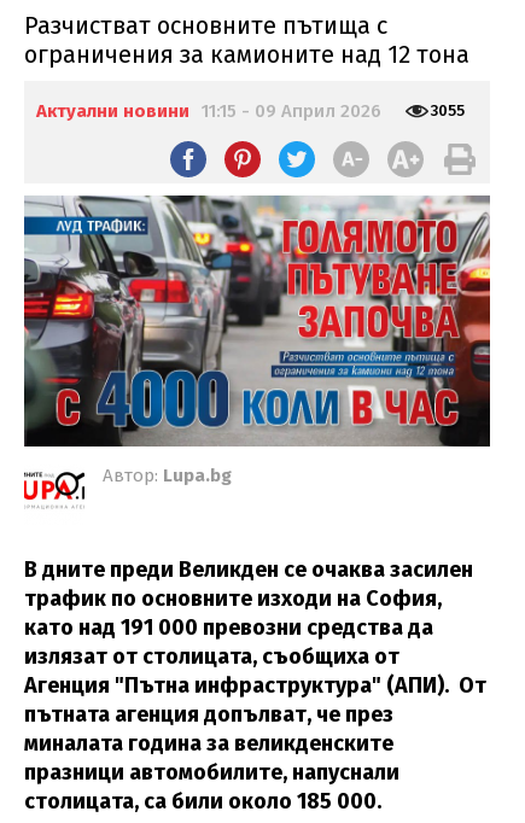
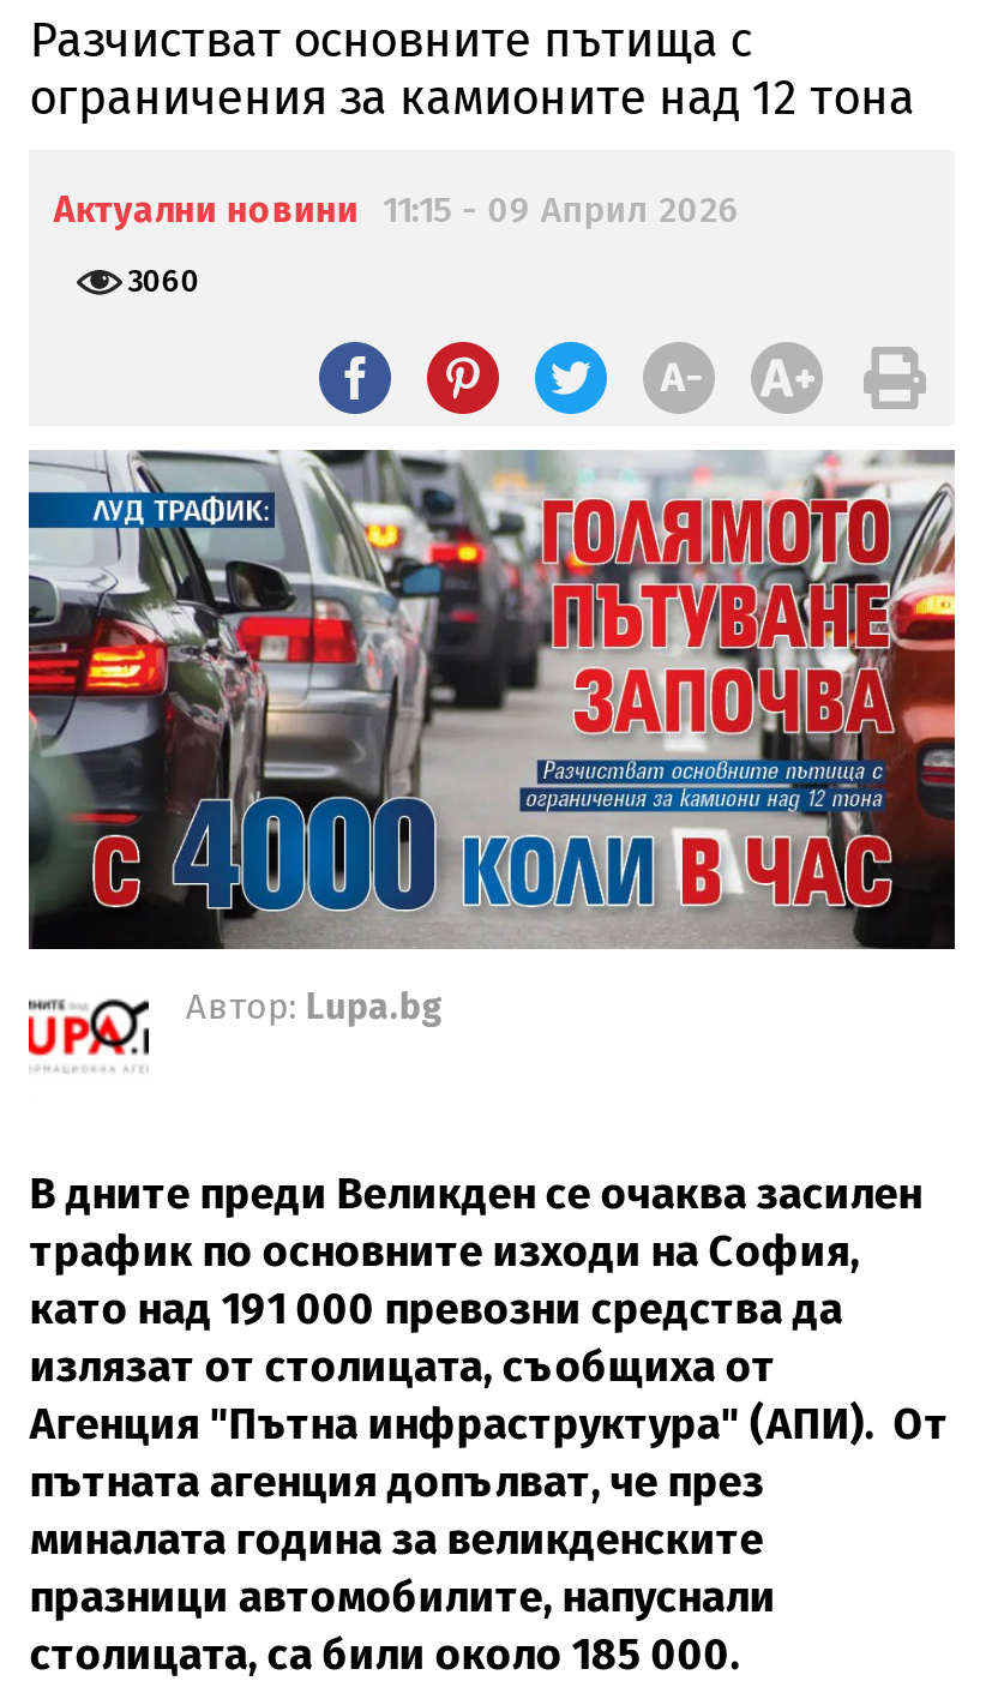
[431,102,465,120] 3055 -> [128,263,200,299] 3060

